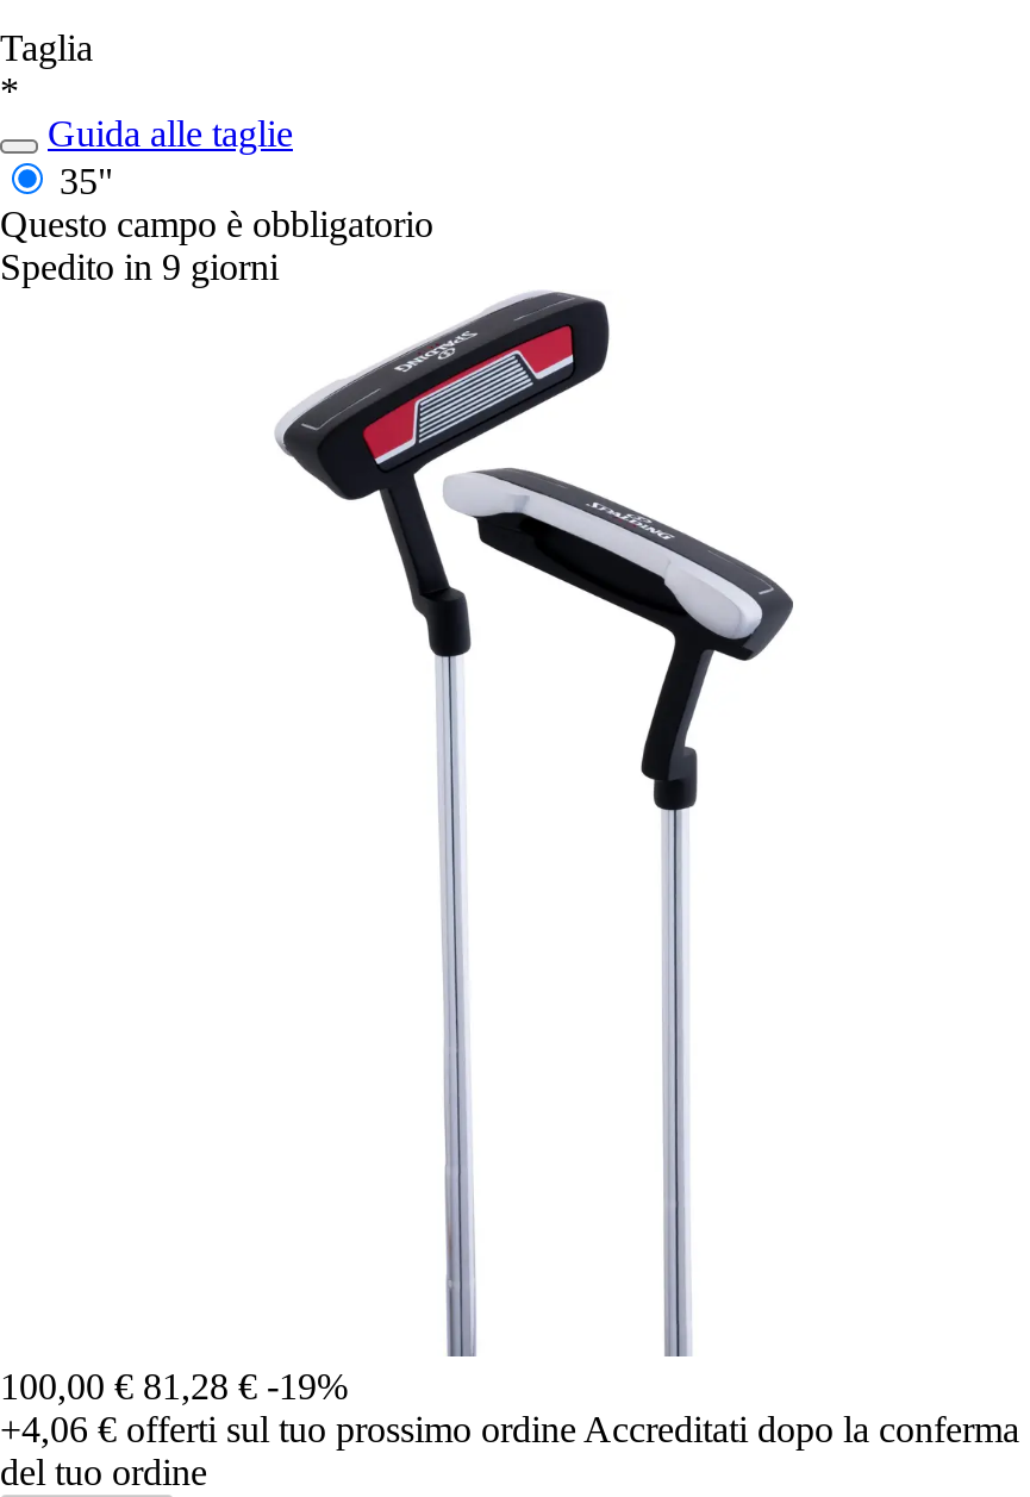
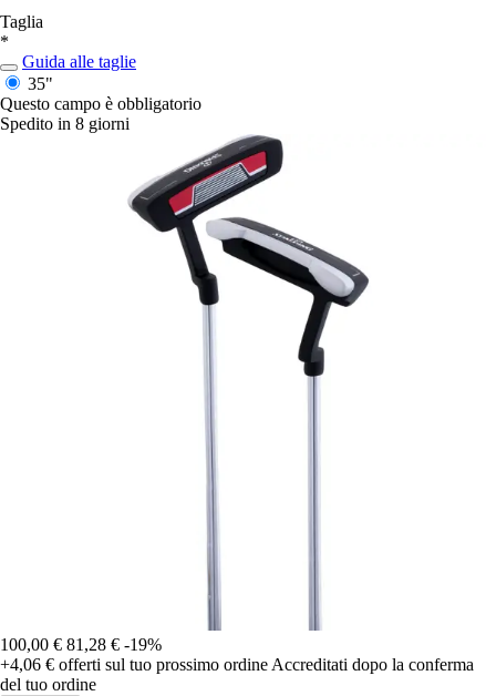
[0,246,279,286] Spedito in 9 giorni -> [0,114,130,133] Spedito in 8 giorni

